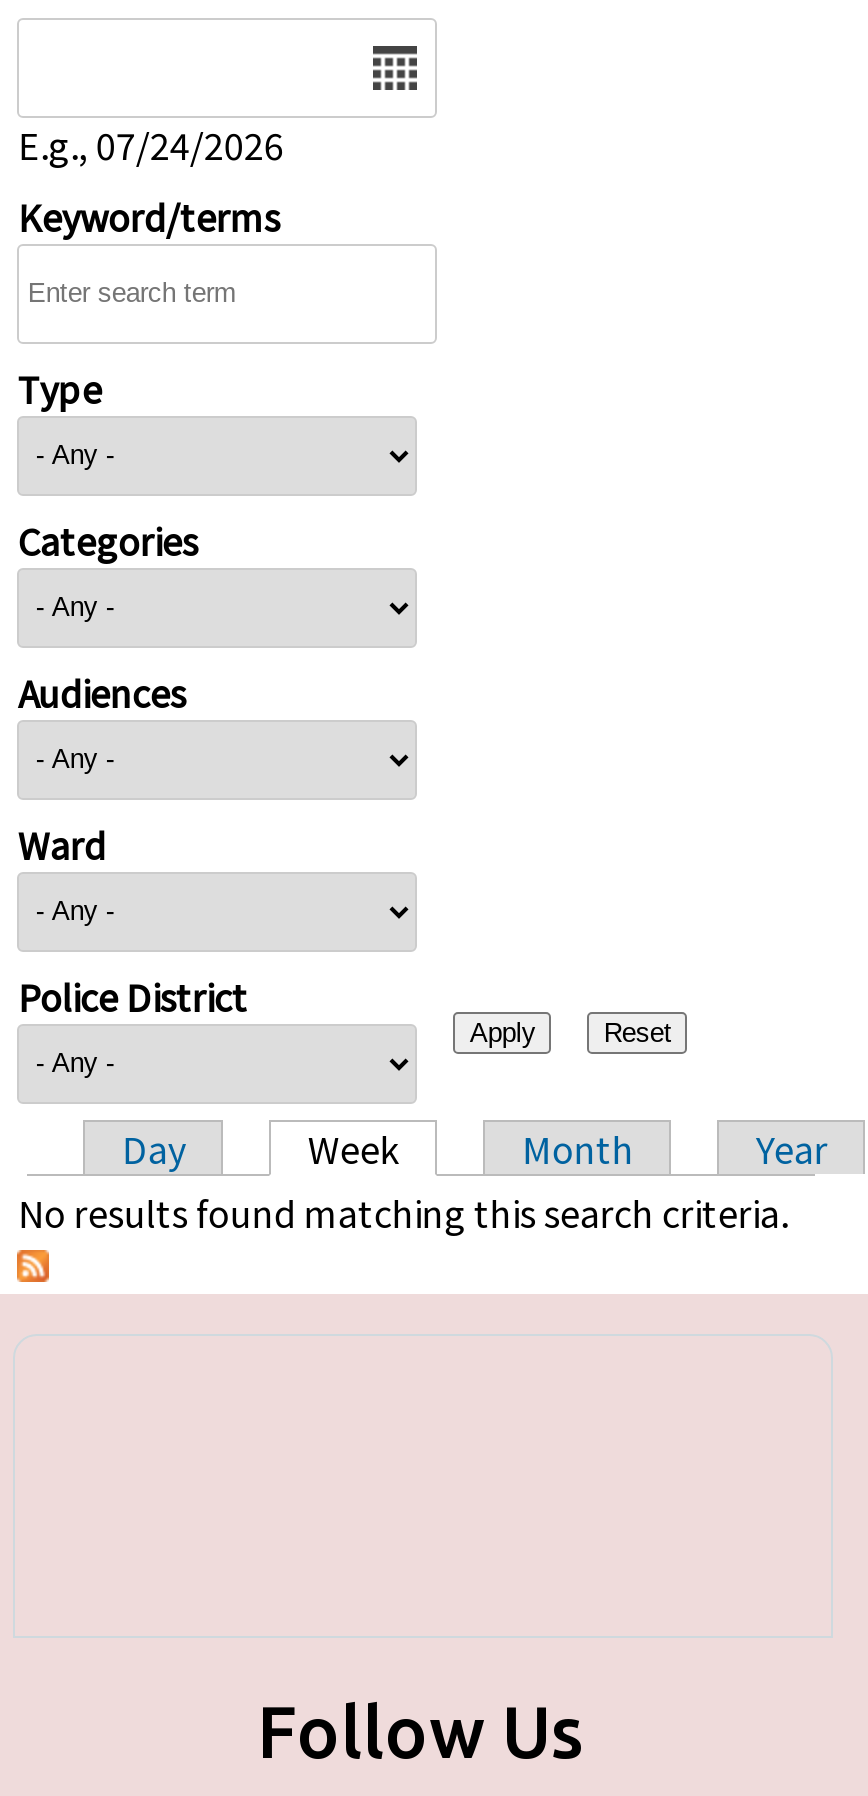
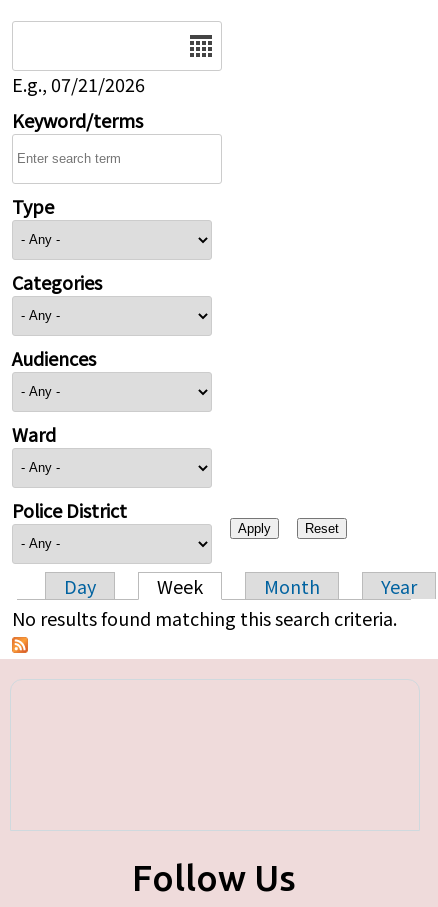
[18,117,284,169] E.g., 07/24/2026 -> [12,70,145,96] E.g., 07/21/2026

